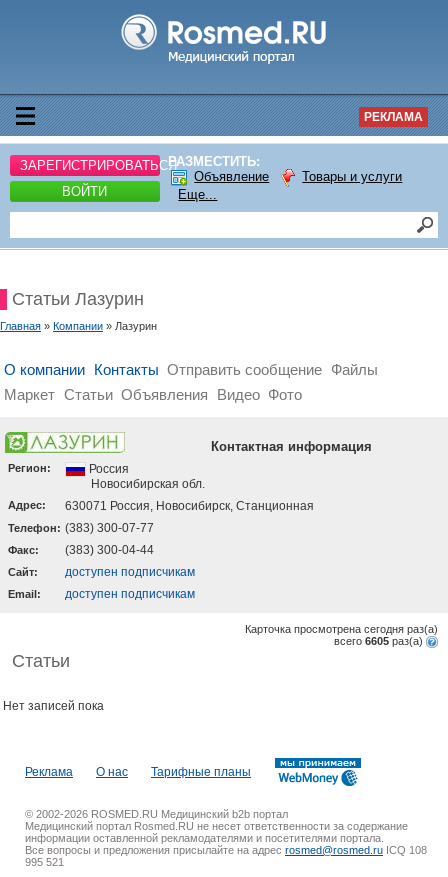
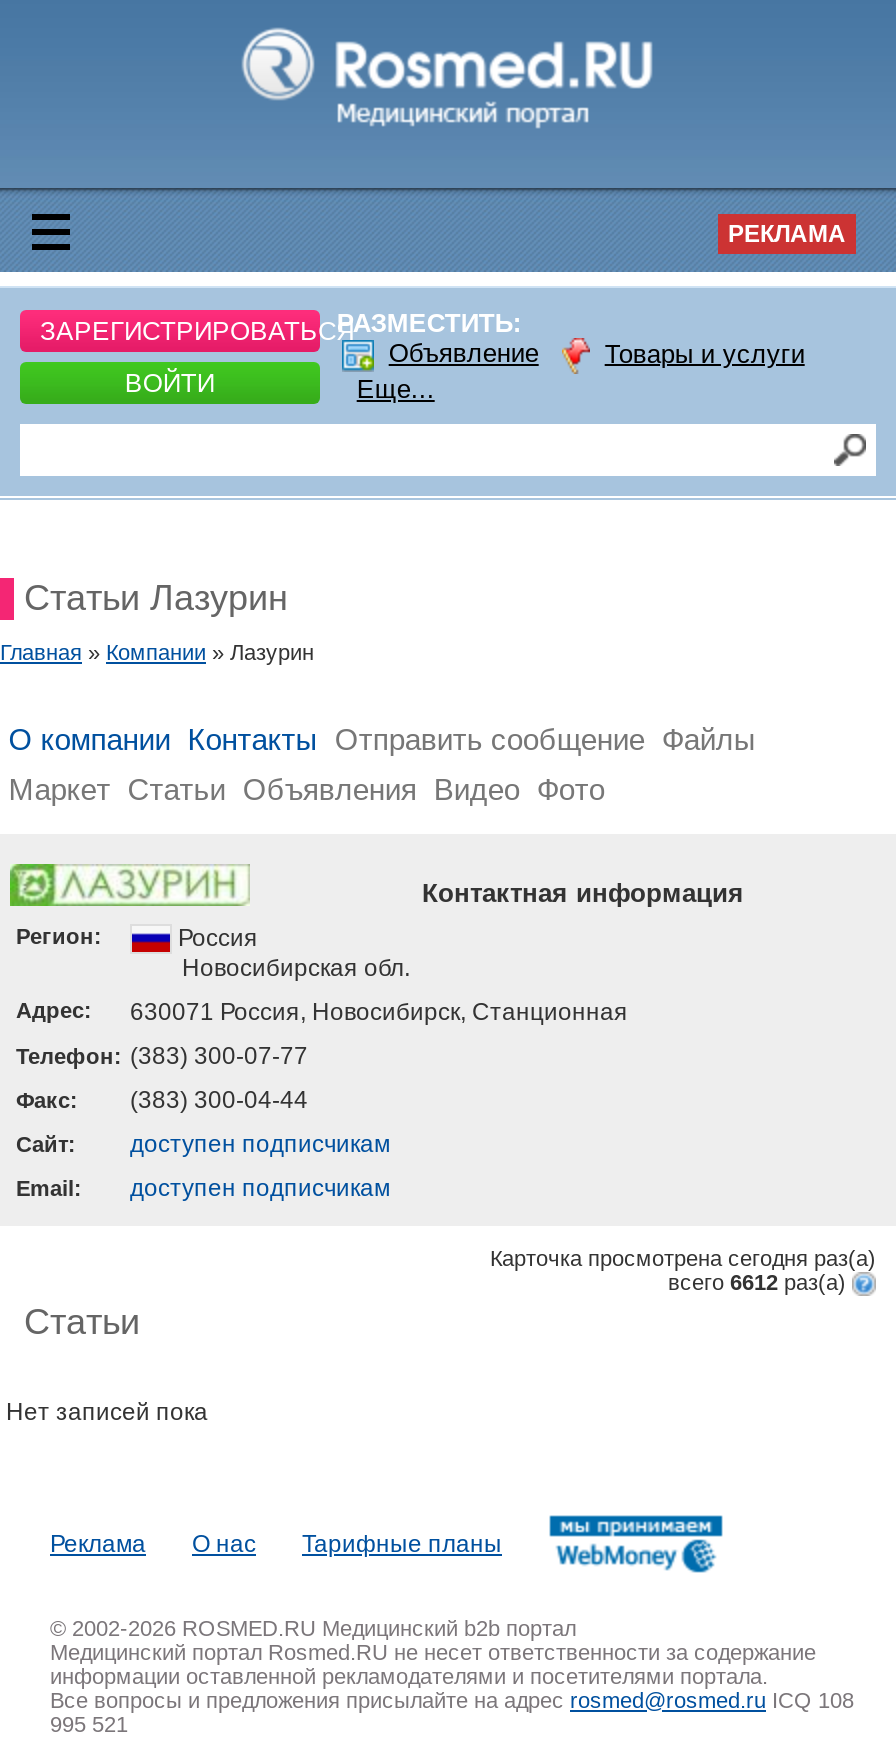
[334,635,426,647] всего 6605 раз(a) -> [668,1270,852,1294] всего 6612 раз(a)

